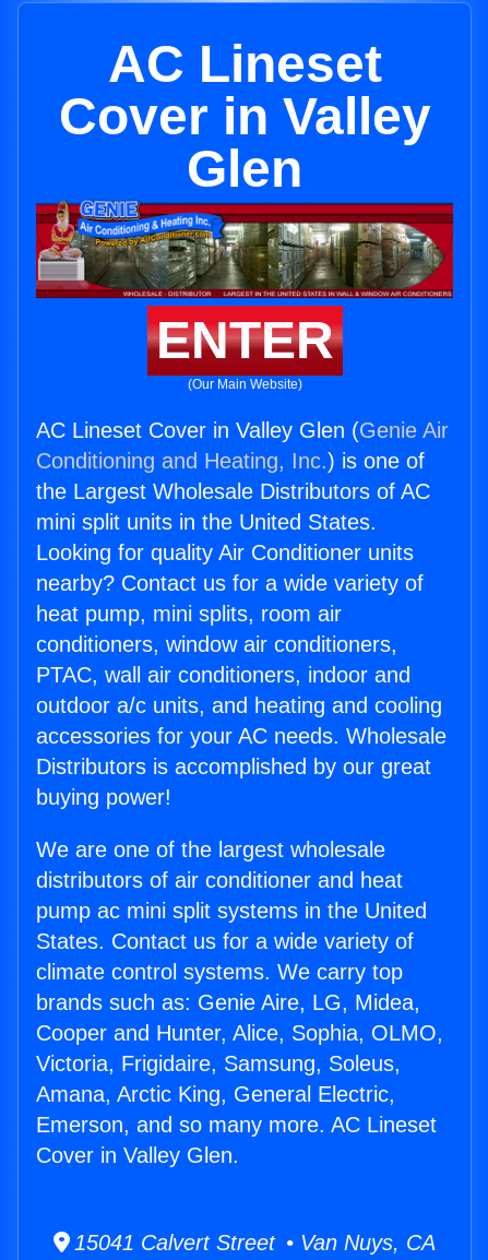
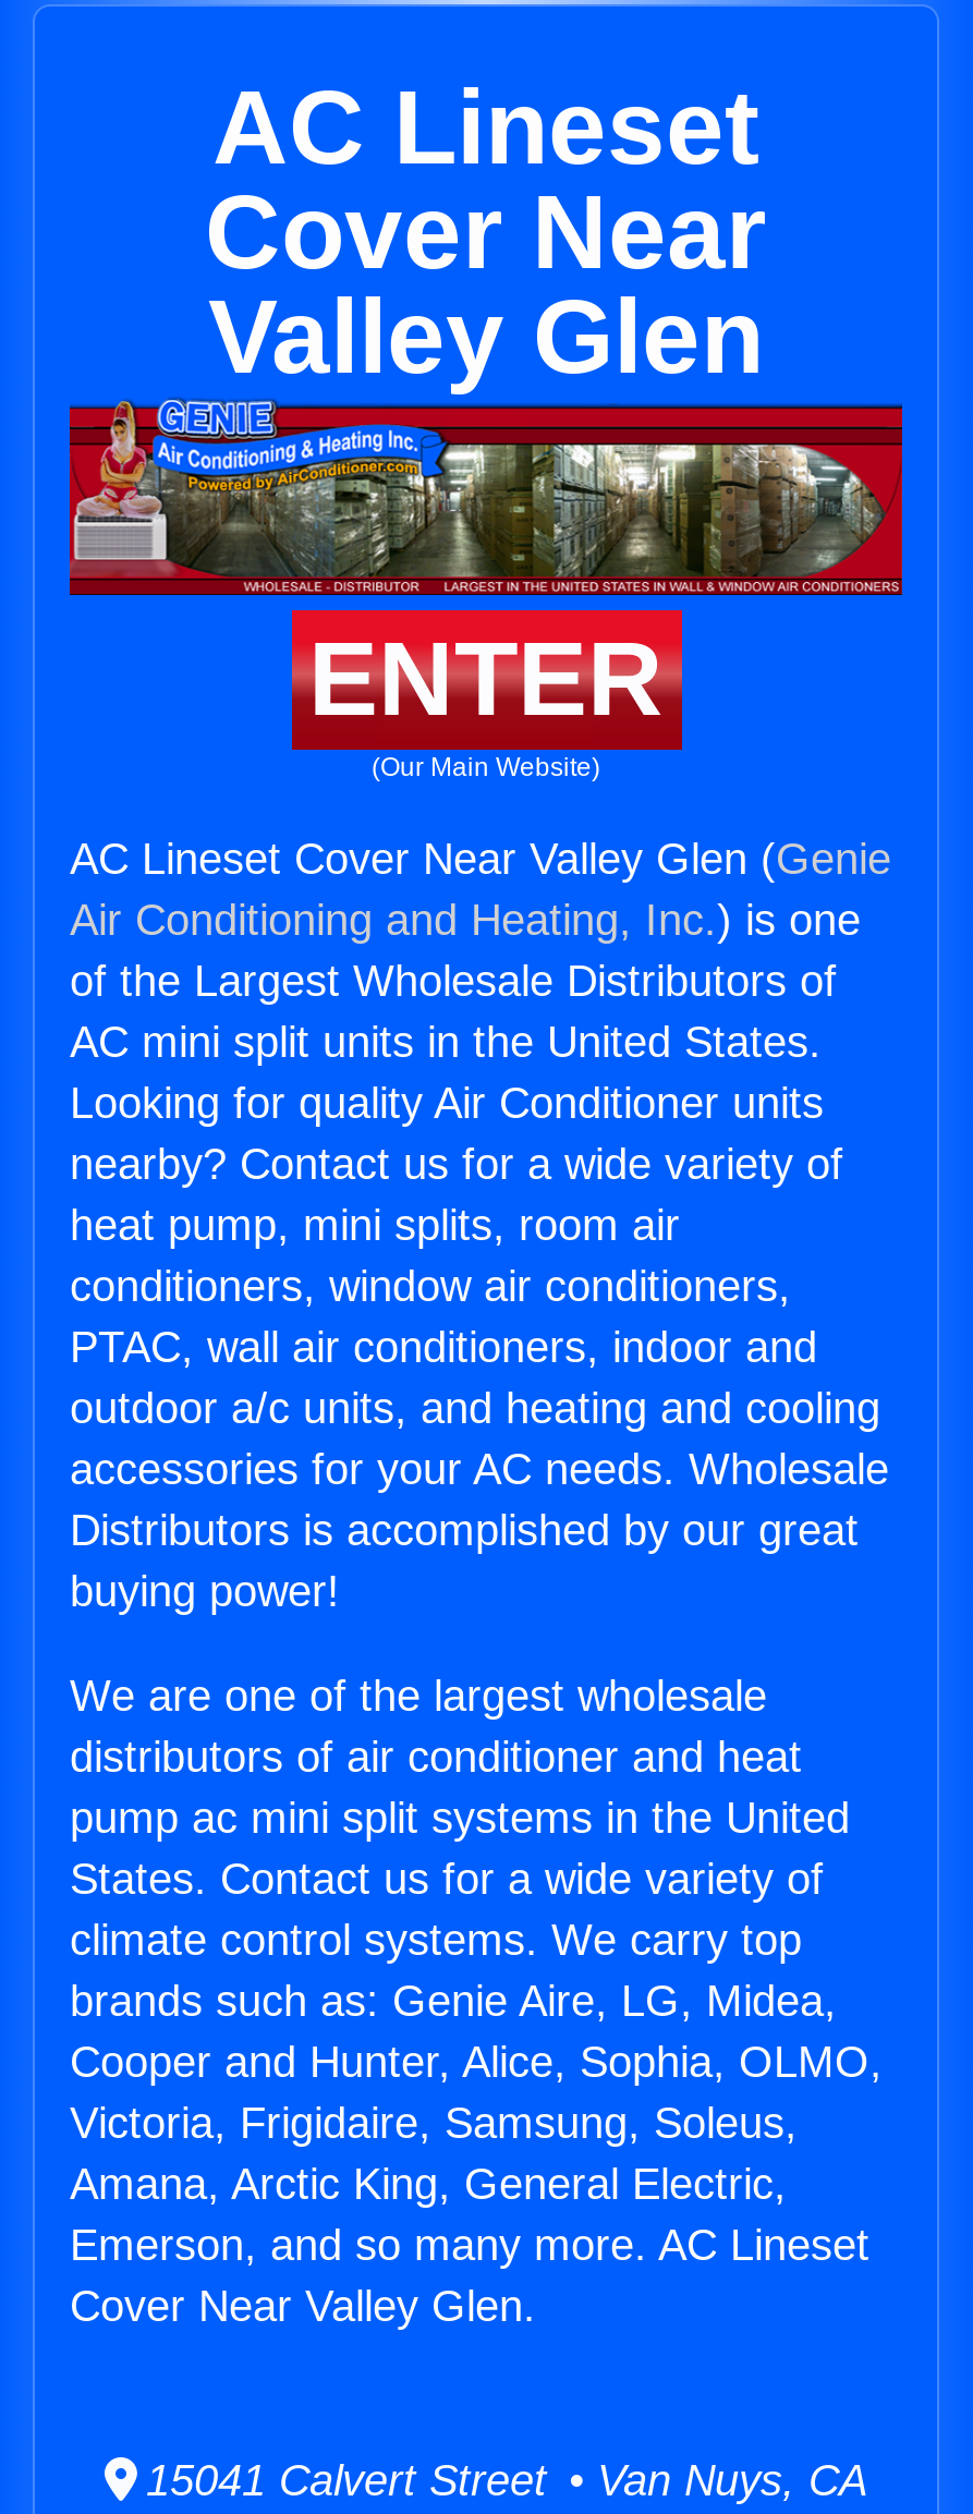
[58,87,431,198] Cover in Valley | Glen -> [205,174,767,394] Cover Near | Valley Glen
[36,418,449,534] AC Lineset Cover in Valley Glen (Genie Air | Conditioning and Heating, Inc.) is one of | the Largest Wholesale Distributors of AC | mini split units in the United States. -> [70,835,891,1066] AC Lineset Cover Near Valley Glen (Genie | Air Conditioning and Heating, Inc.) is one | of the Largest Wholesale Distributors of | AC mini split units in the United States.
[36,1143,239,1167] Cover in Valley Glen. -> [70,2282,536,2330] Cover Near Valley Glen.

